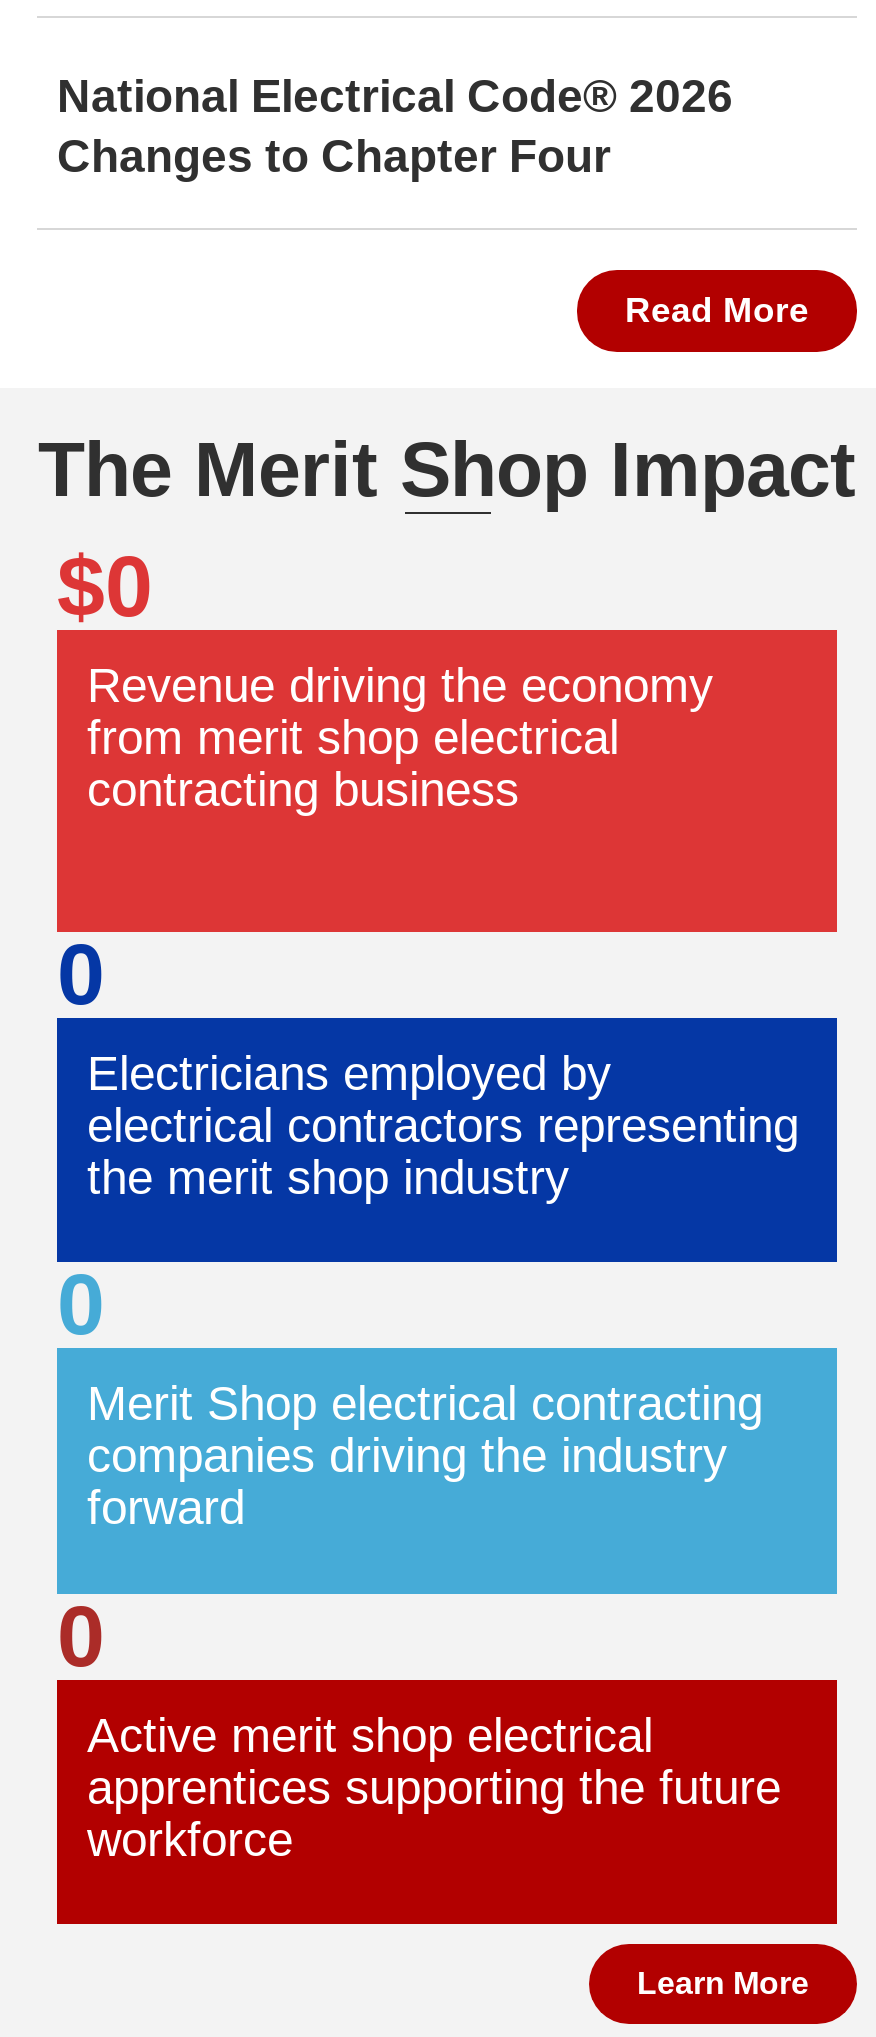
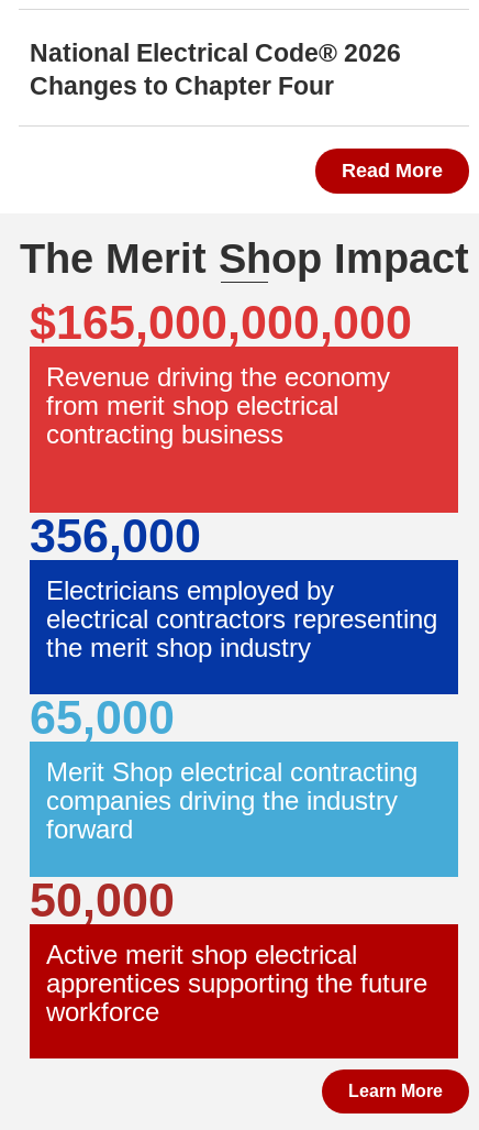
[57,538,153,634] $0 -> [30,296,412,349] $165,000,000,000
[57,926,105,1022] 0 -> [30,509,201,562] 356,000
[57,1256,105,1352] 0 -> [30,691,175,744] 65,000
[57,1587,105,1683] 0 -> [30,873,175,926] 50,000

